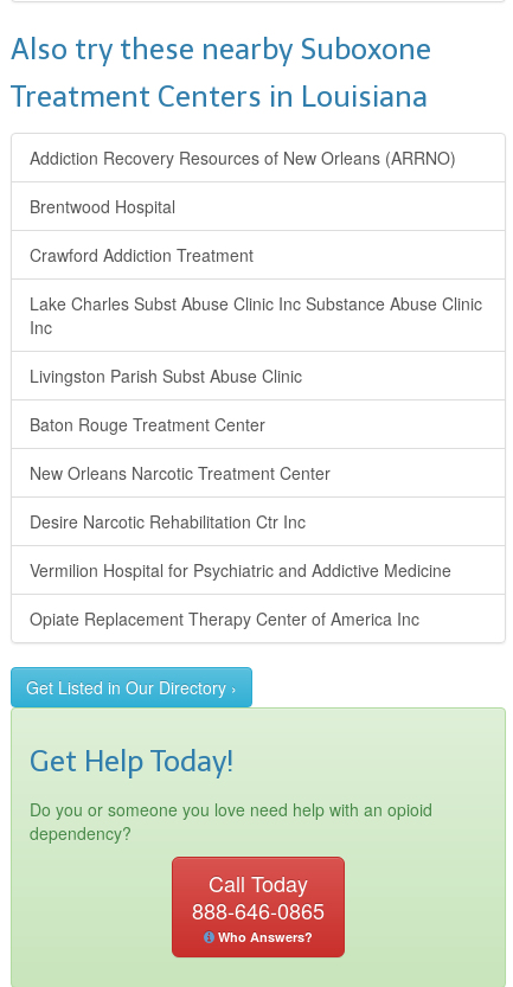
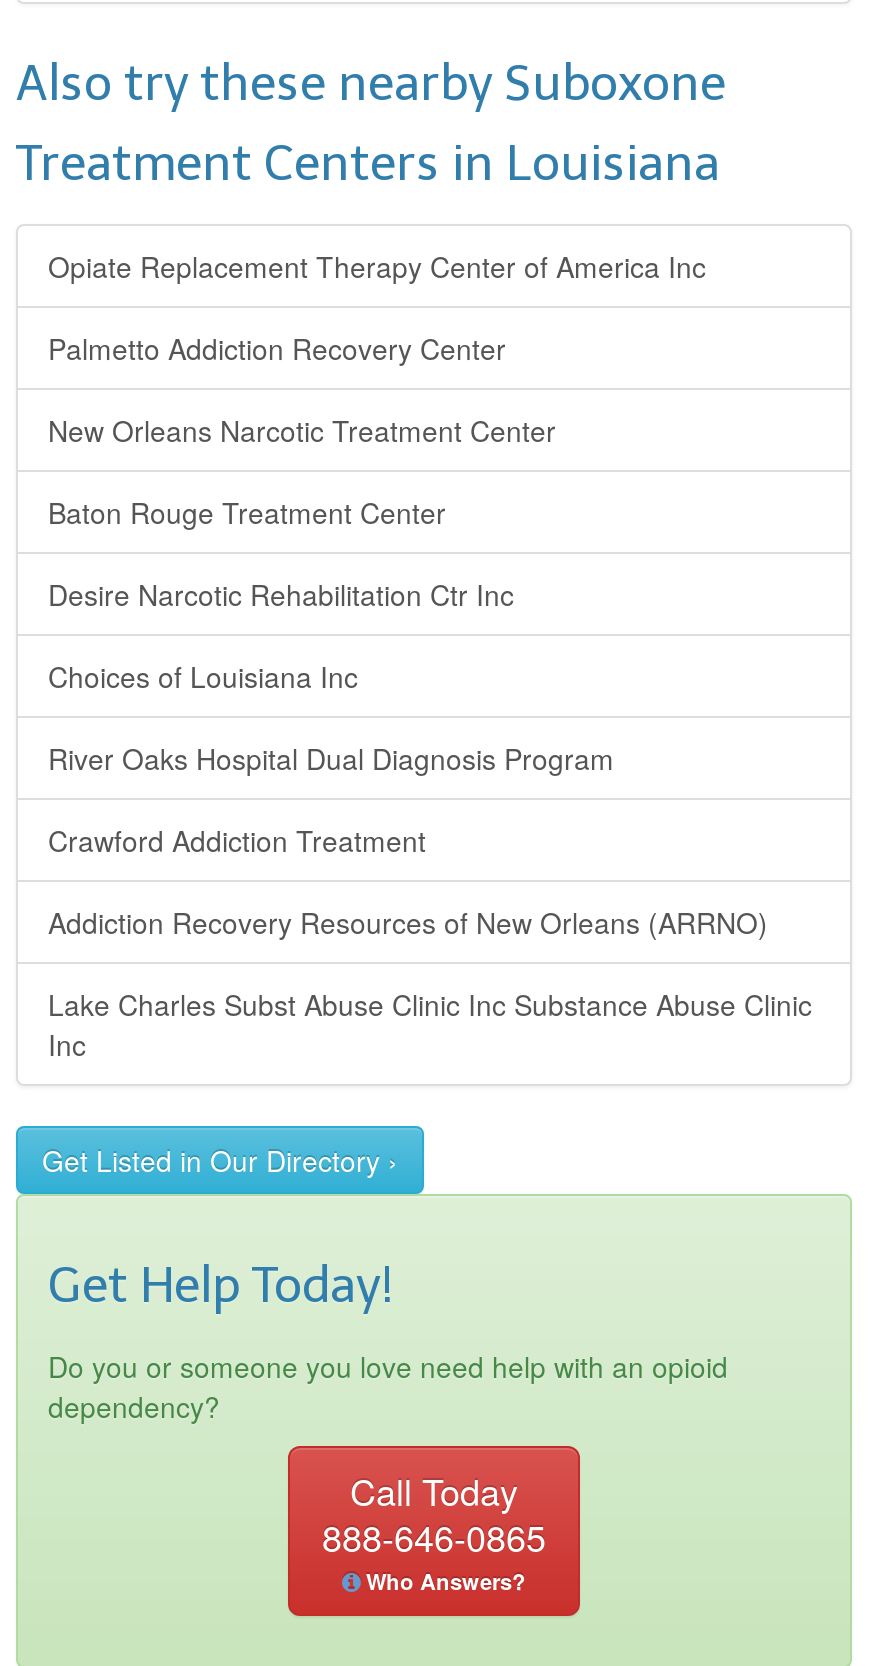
none -> [48,328,614,778] Palmetto Addiction Recovery Center | Choices of Louisiana Inc | River Oaks Hospital Dual Diagnosis Program
moved [30,146,456,169] -> [48,902,768,942]: Addiction Recovery Resources of New Orleans (ARRNO)
[30,194,175,218] Brentwood Hospital -> none
moved [30,243,254,267] -> [48,820,426,860]: Crawford Addiction Treatment
moved [30,291,482,339] -> [48,984,812,1064]: Lake Charles Subst Abuse Clinic Inc Substance Abuse Clinic | Inc
[30,364,451,582] Livingston Parish Subst Abuse Clinic | Vermilion Hospital for Psychiatric and Addictive Medicine -> none
moved [30,412,331,533] -> [48,410,556,614]: Baton Rouge Treatment Center | New Orleans Narcotic Treatment Center | Desire Narcotic Rehabilitation Ctr Inc
moved [30,607,419,630] -> [48,246,706,286]: Opiate Replacement Therapy Center of America Inc

